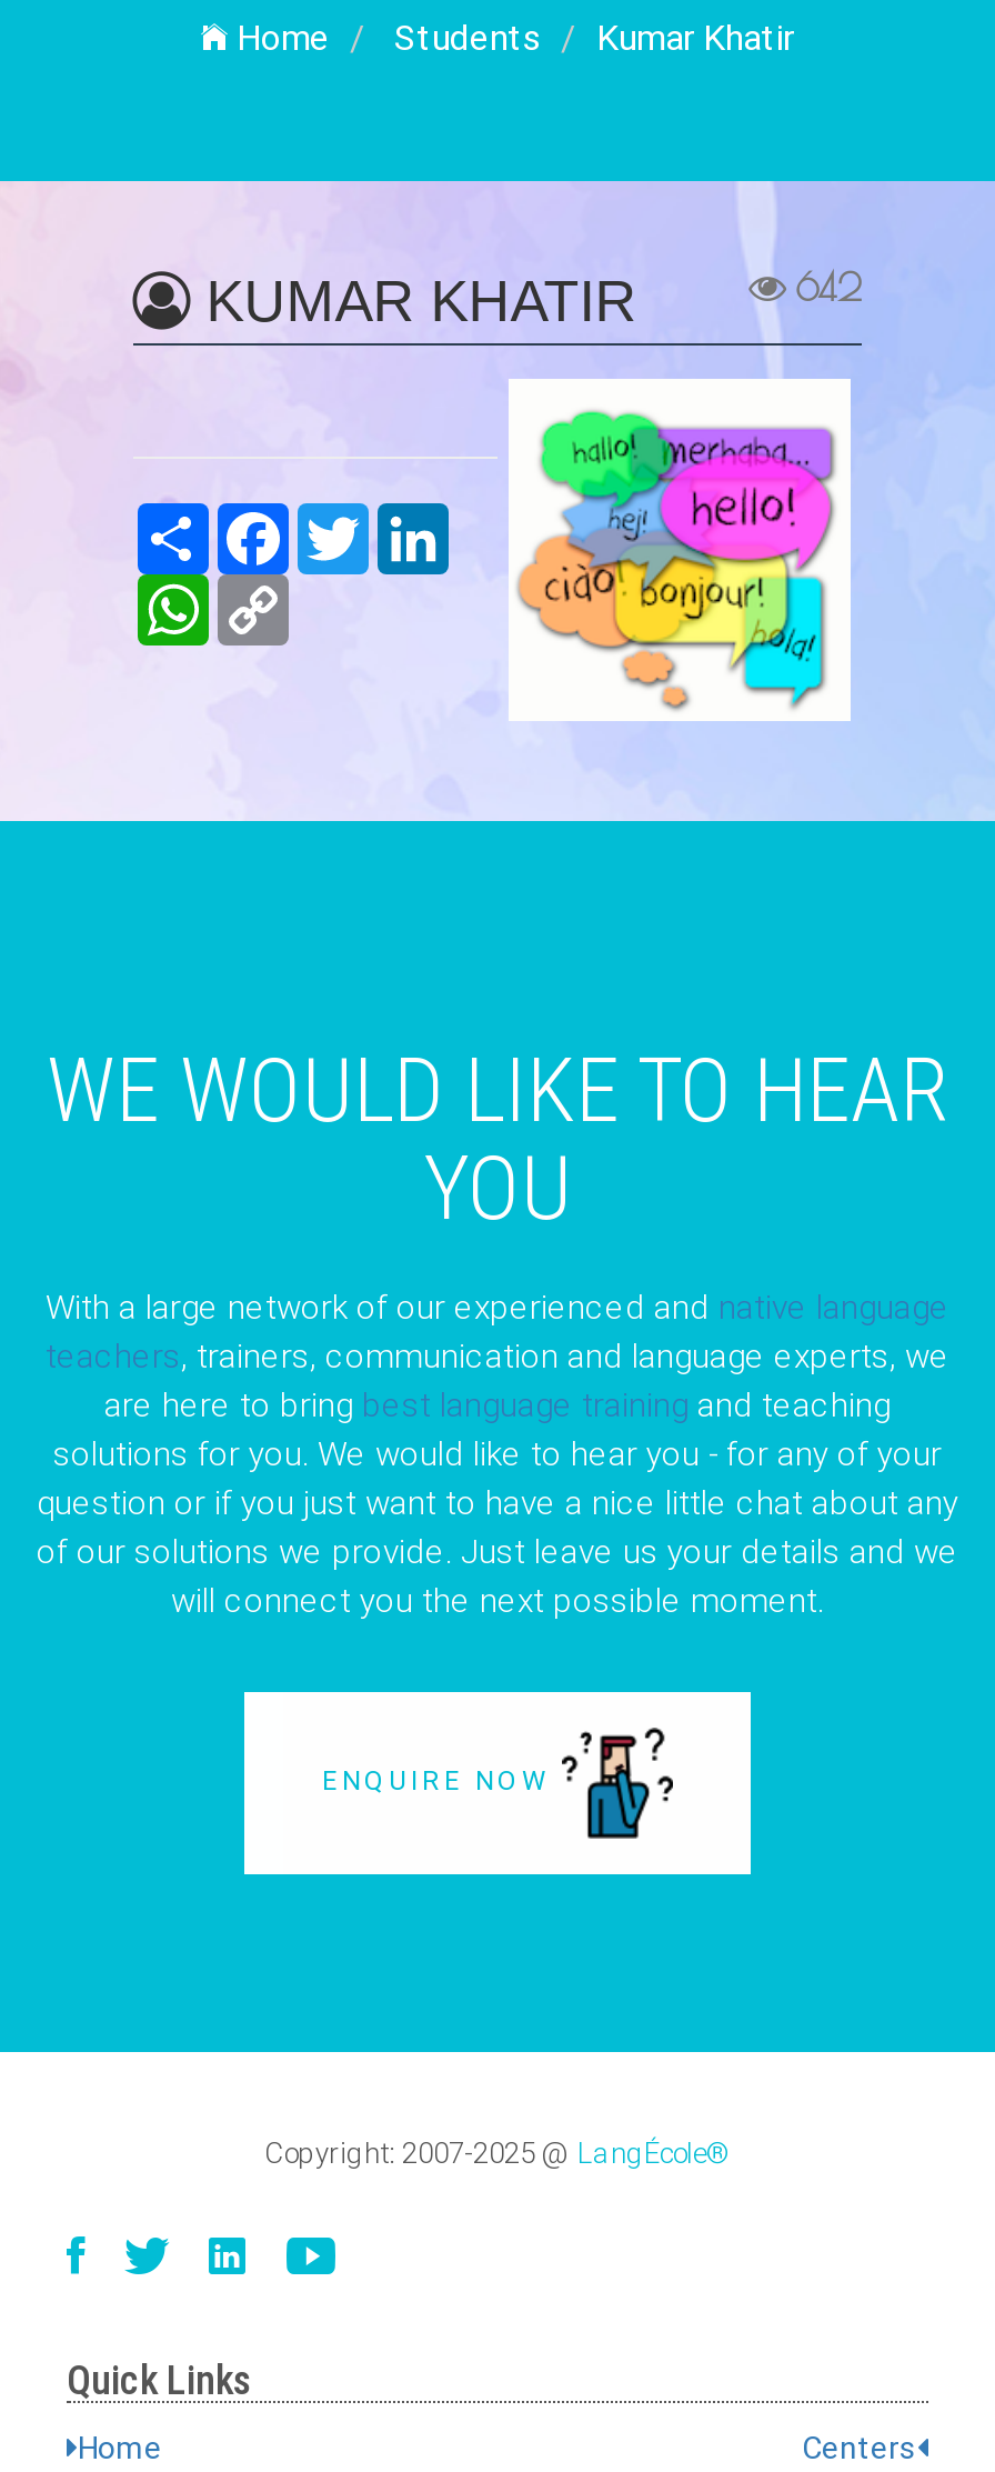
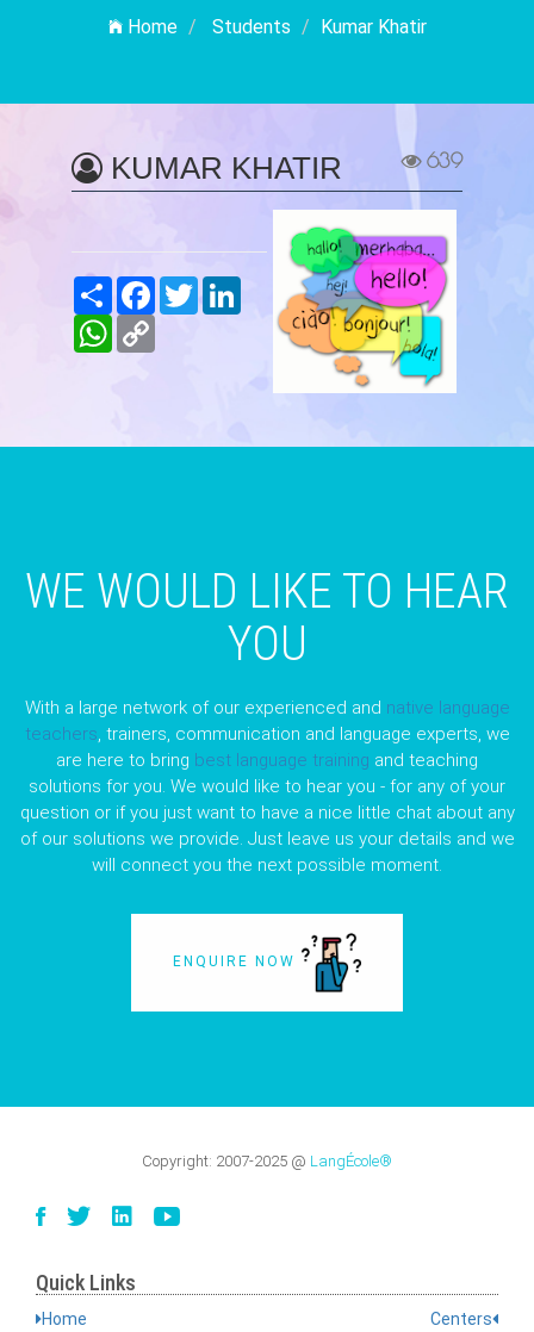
[796,266,862,310] 642 -> [427,149,463,173] 639

